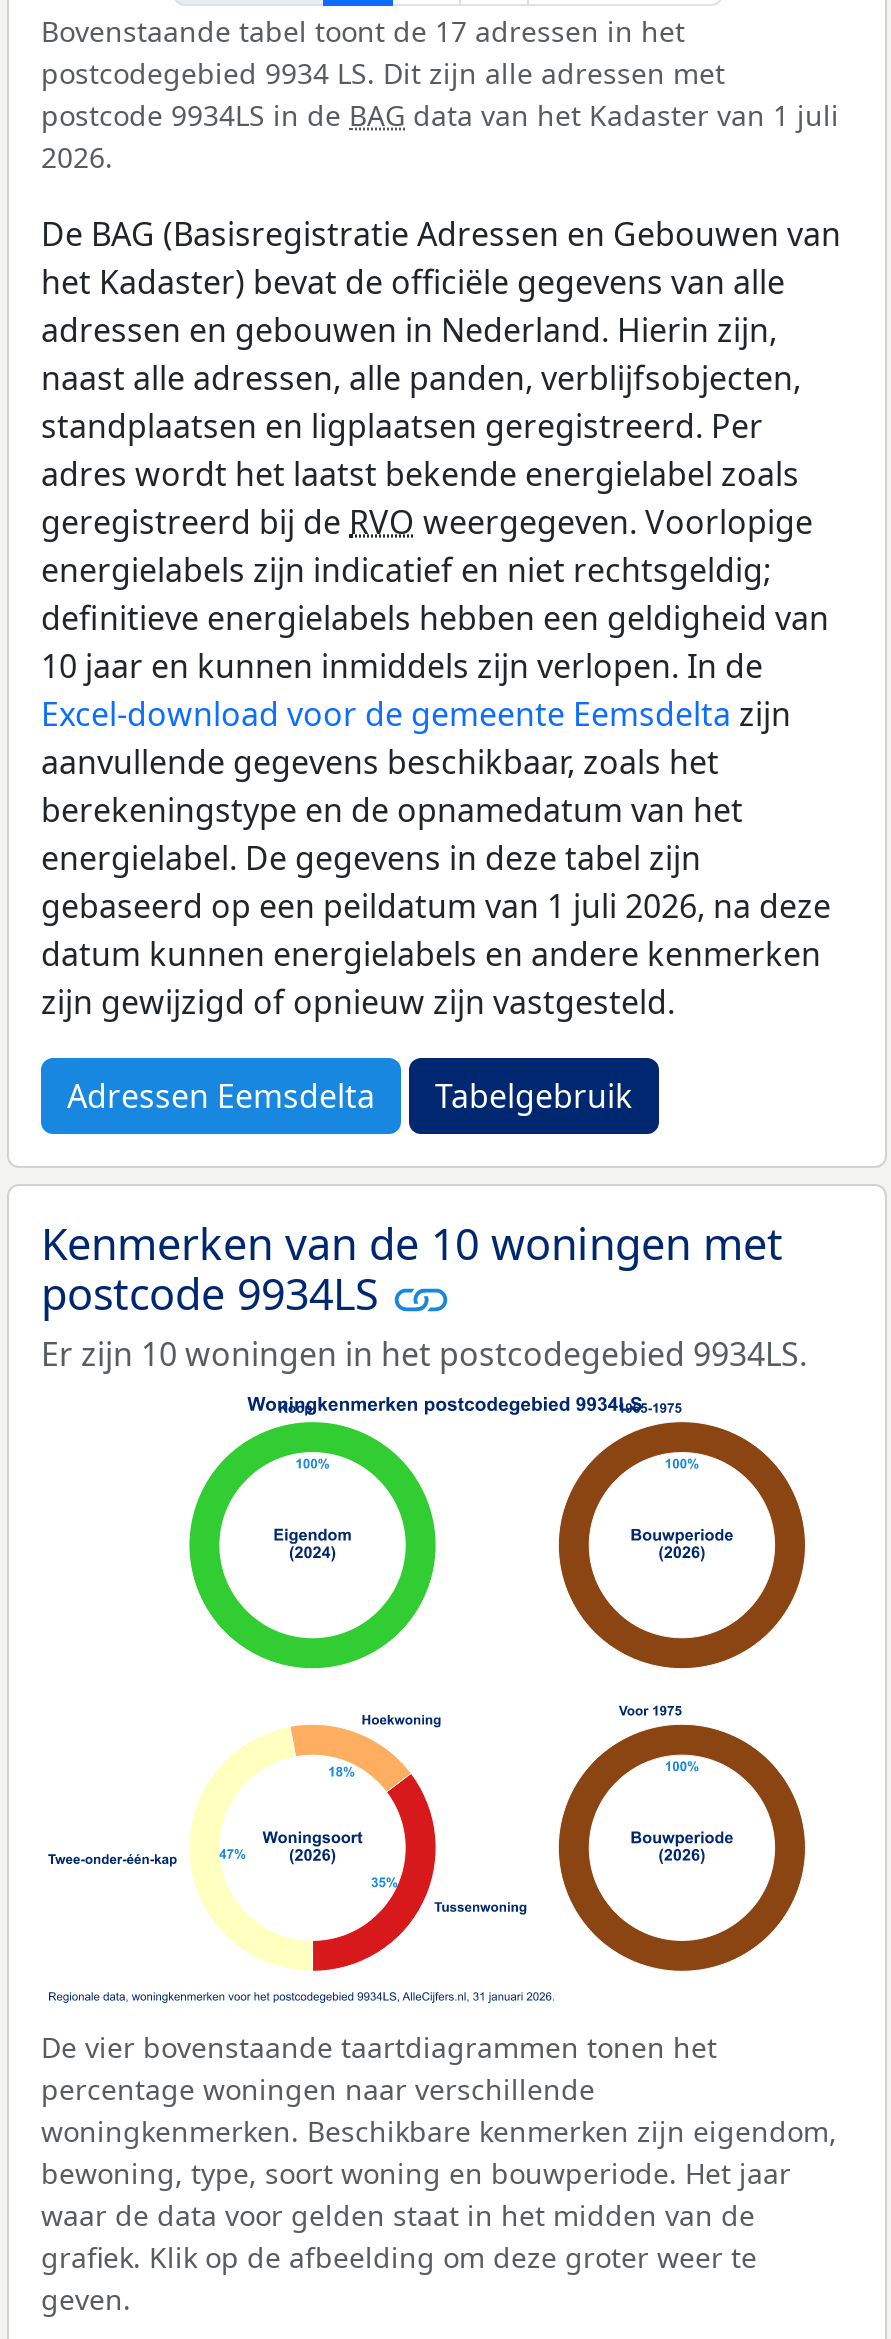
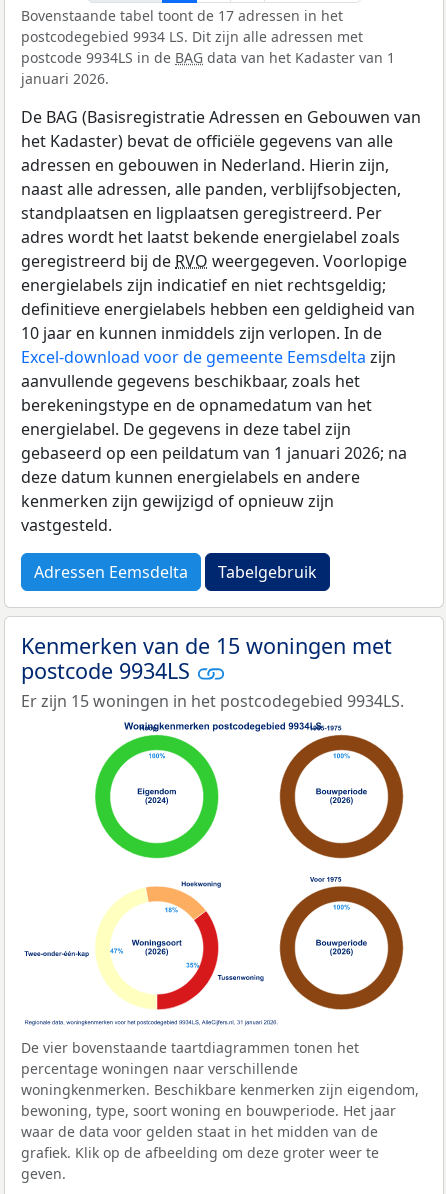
[41,96,839,176] postcode 9934LS in de BAG data van het Kadaster van 1 juli | 2026. -> [21,48,395,88] postcode 9934LS in de BAG data van het Kadaster van 1 | januari 2026.
[41,884,831,1024] gebaseerd op een peildatum van 1 juli 2026, na deze | datum kunnen energielabels en andere kenmerken | zijn gewijzigd of opnieuw zijn vastgesteld. -> [21,442,407,536] gebaseerd op een peildatum van 1 januari 2026; na | deze datum kunnen energielabels en andere | kenmerken zijn gewijzigd of opnieuw zijn | vastgesteld.
[41,1214,783,1272] Kenmerken van de 10 woningen met -> [21,631,392,660] Kenmerken van de 15 woningen met
[41,1332,807,1376] Er zijn 10 woningen in het postcodegebied 9934LS. -> [21,690,404,712] Er zijn 15 woningen in het postcodegebied 9934LS.

